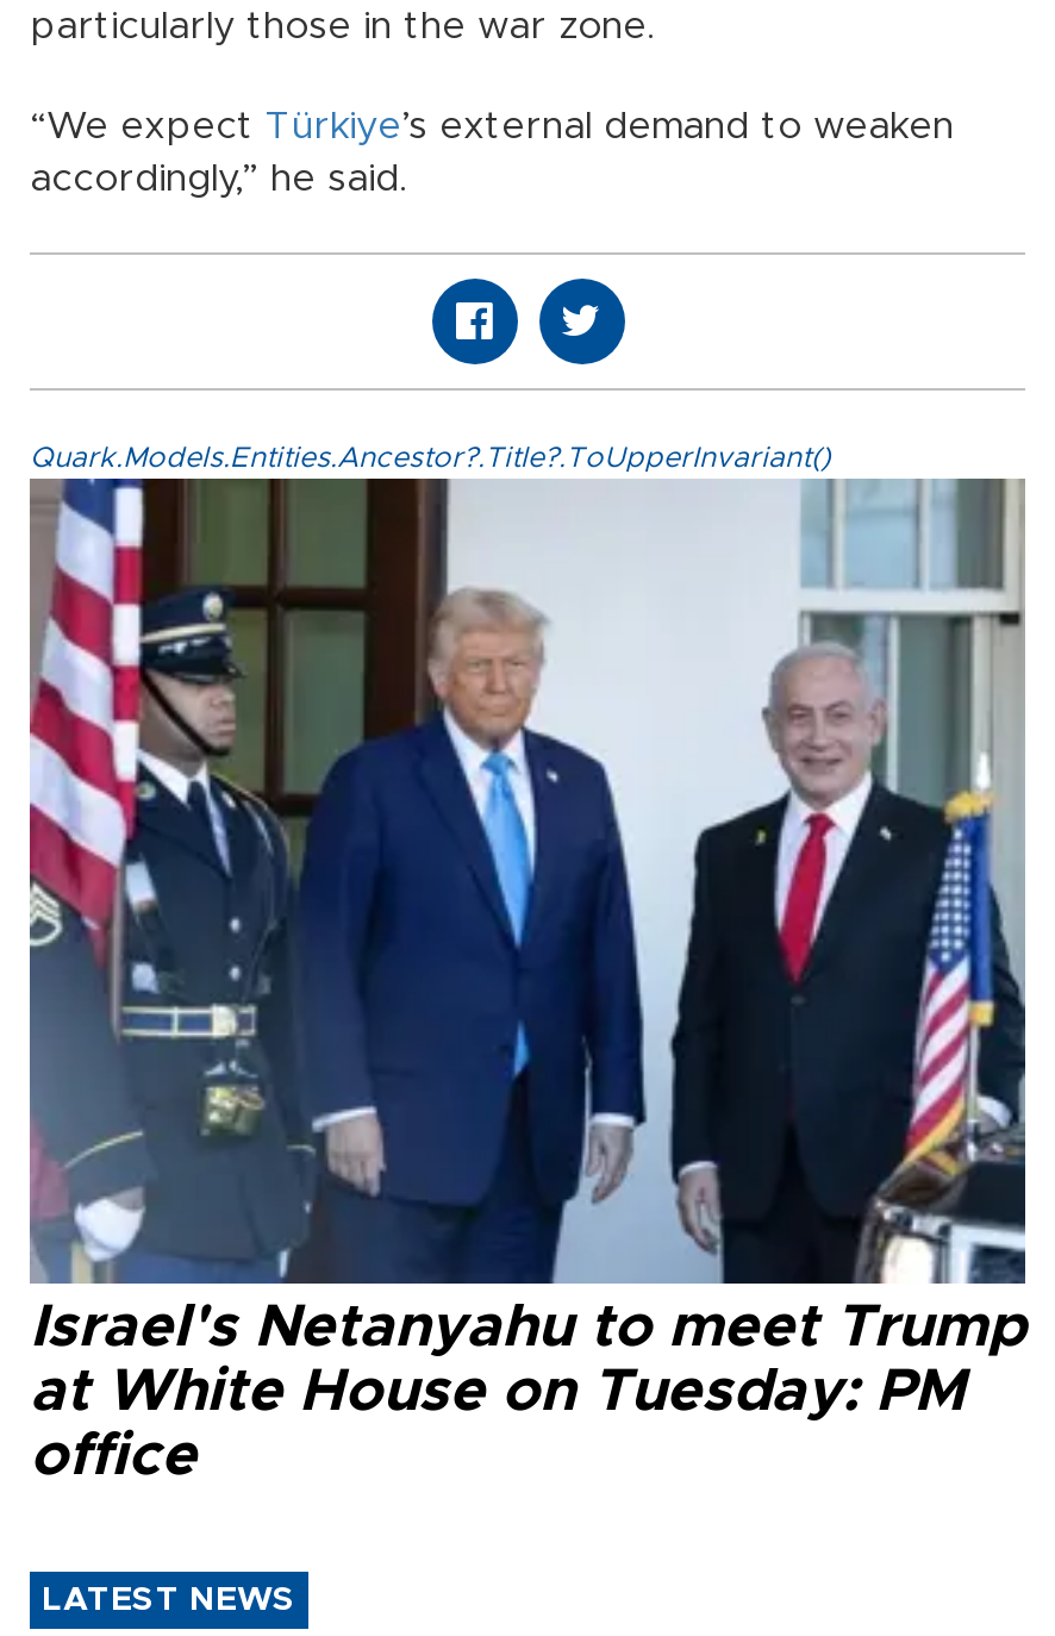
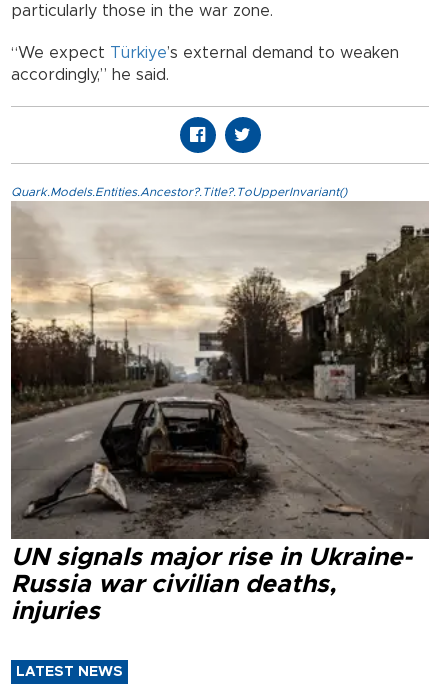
[27,479,1025,1485] [image] | Israel's Netanyahu to meet Trump | at White House on Tuesday: PM | office -> [10,201,430,623] [image] | UN signals major rise in Ukraine- | Russia war civilian deaths, | injuries

